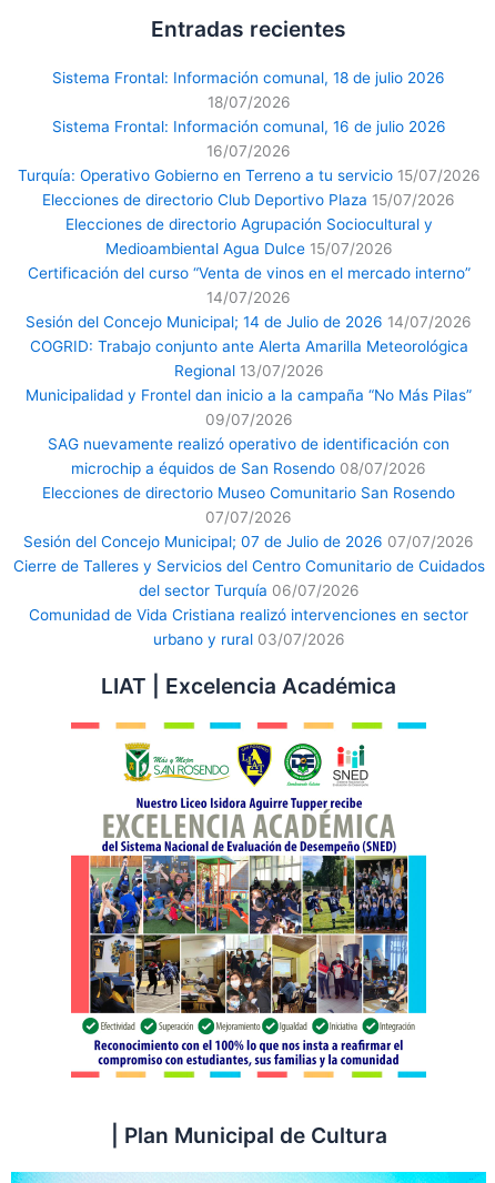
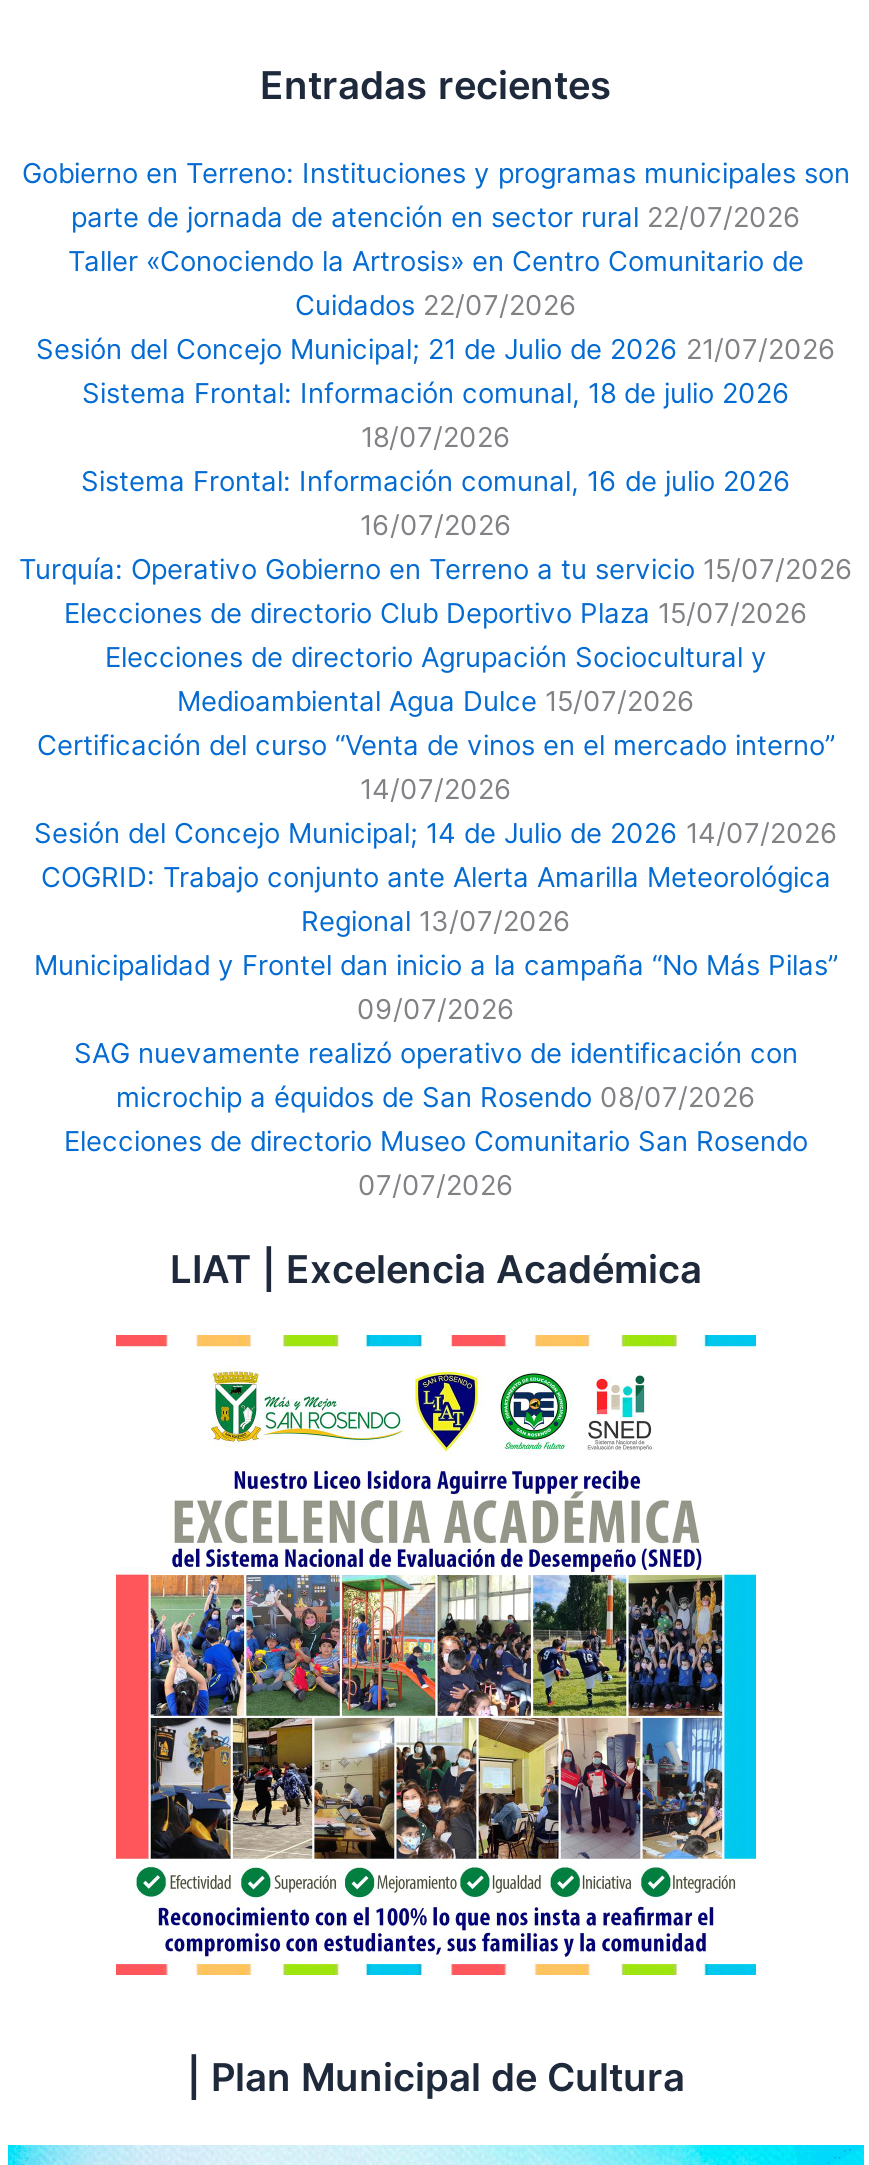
none -> [22,157,850,365] Gobierno en Terreno: Instituciones y programas municipales son | parte de jornada de atención en sector rural 22/07/2026 | Taller «Conociendo la Artrosis» en Centro Comunitario de | Cuidados 22/07/2026 | Sesión del Concejo Municipal; 21 de Julio de 2026 21/07/2026
moved [17,69,480,526] -> [19,377,853,1201]: Sistema Frontal: Información comunal, 18 de julio 2026 | 18/07/2026 | Sistema Frontal: Información comunal, 16 de julio 2026 | ... | Elecciones de directorio Museo Comunitario San Rosendo | 07/07/2026
[13,533,484,648] Sesión del Concejo Municipal; 07 de Julio de 2026 07/07/2026 | Cierre de Talleres y Servicios del Centro Comunitario de Cuidados | del sector Turquía 06/07/2026 | Comunidad de Vida Cristiana realizó intervenciones en sector | urbano y rural 03/07/2026 -> none

